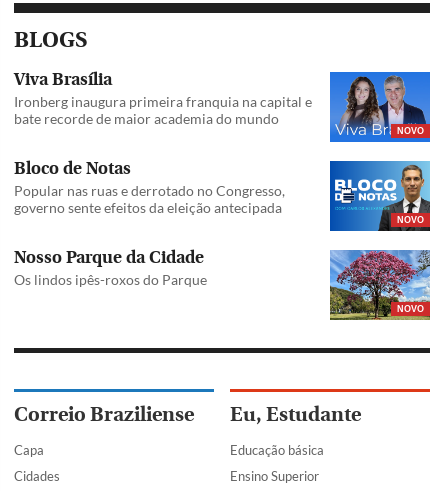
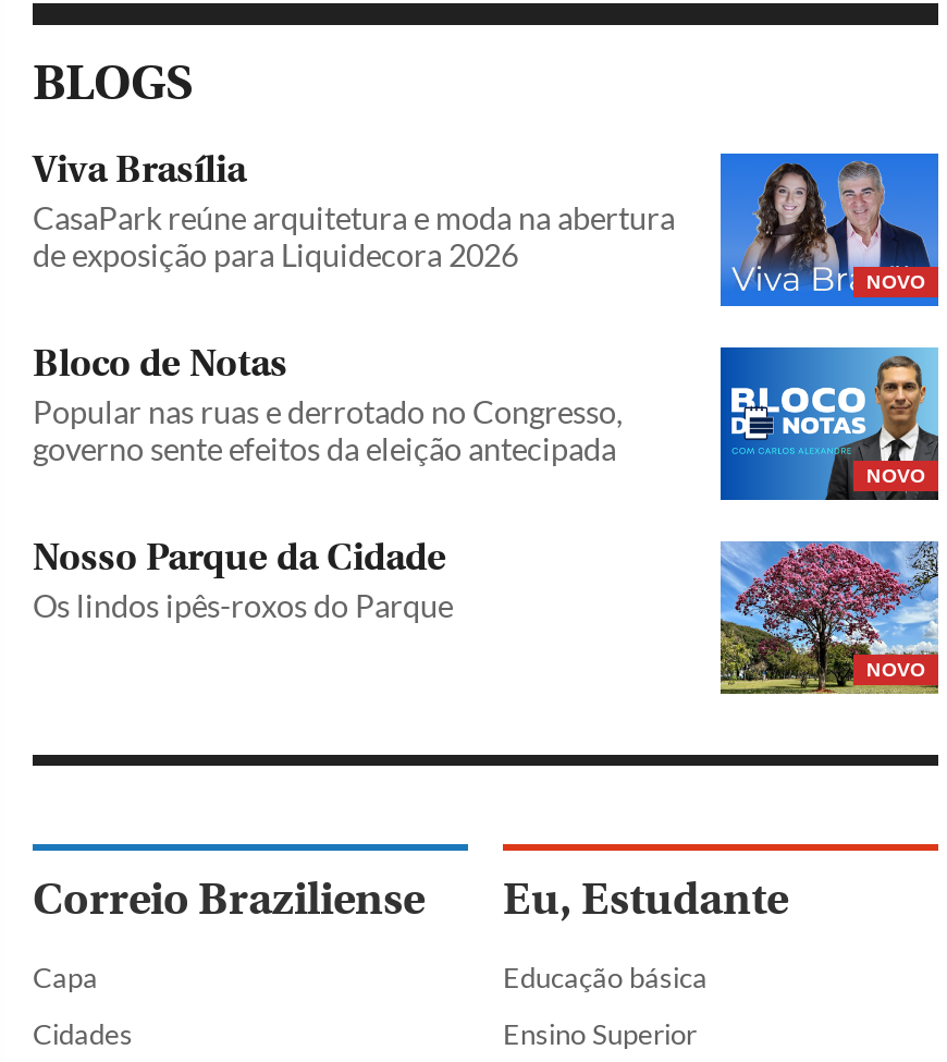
[14,93,312,127] Ironberg inaugura primeira franquia na capital e | bate recorde de maior academia do mundo -> [33,199,675,273] CasaPark reúne arquitetura e moda na abertura | de exposição para Liquidecora 2026

